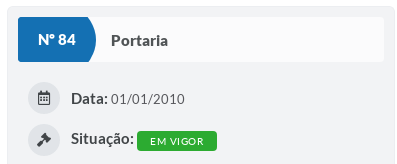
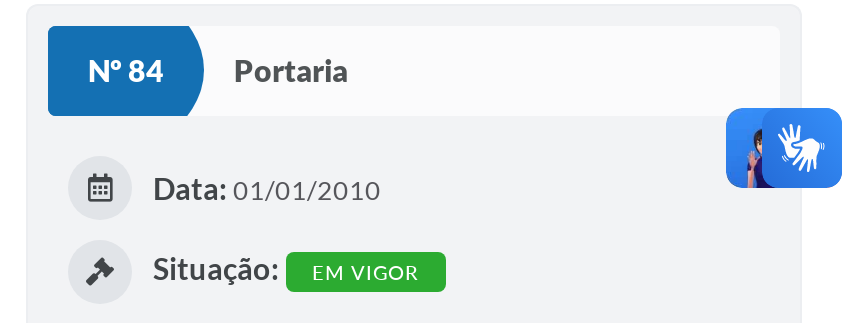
none -> [724,105,844,191] [image]

